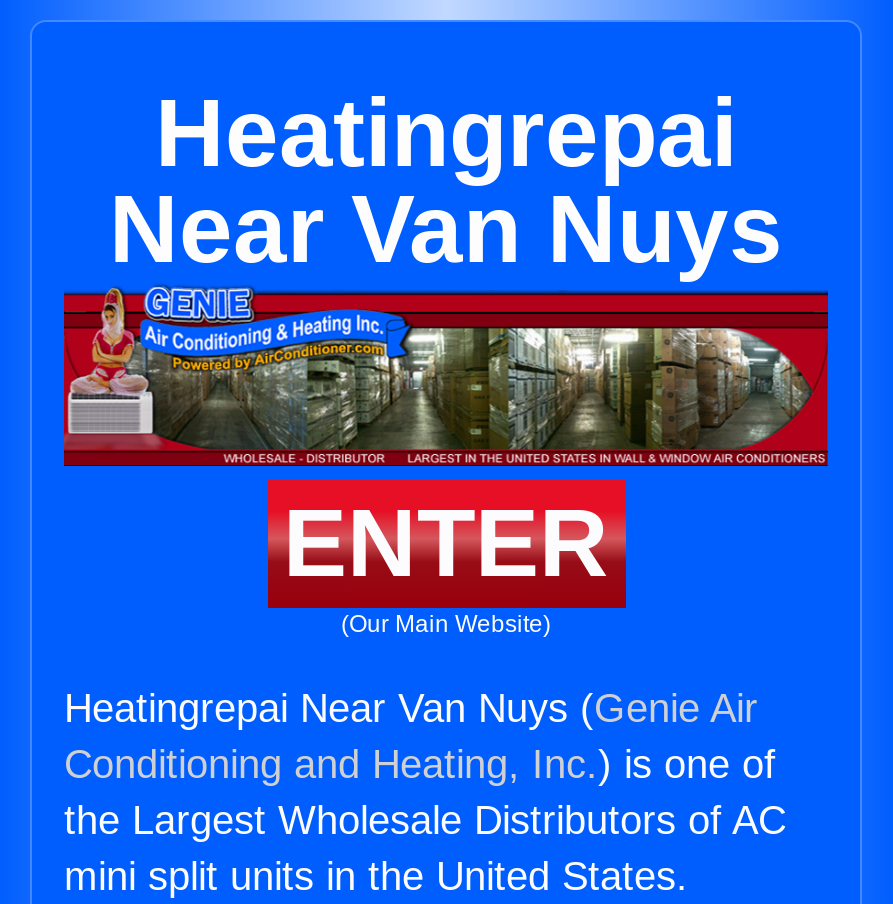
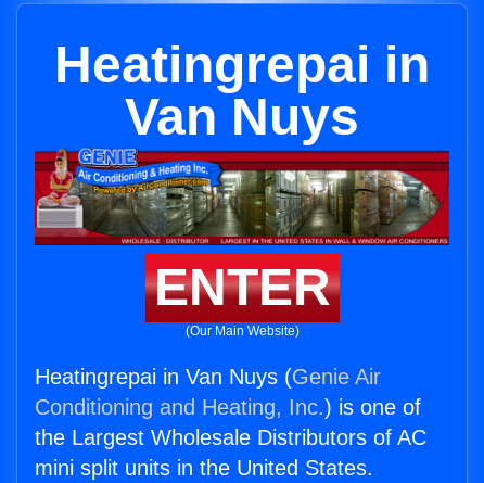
[109,80,783,282] Heatingrepai | Near Van Nuys -> [54,36,430,145] Heatingrepai in | Van Nuys
[64,686,758,730] Heatingrepai Near Van Nuys (Genie Air -> [35,365,381,389] Heatingrepai in Van Nuys (Genie Air

